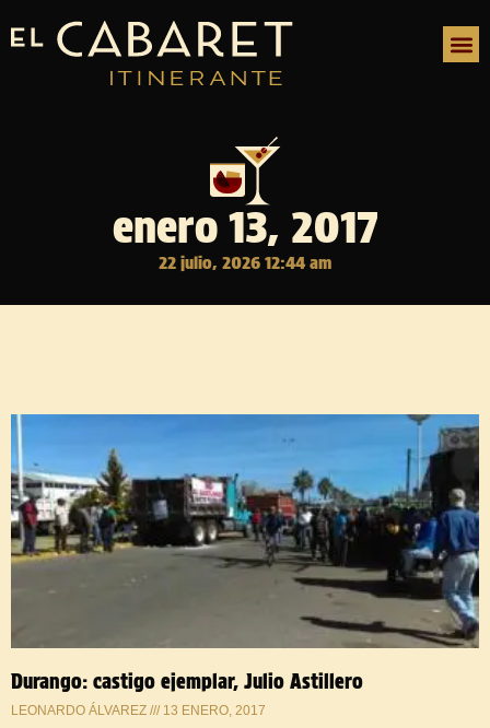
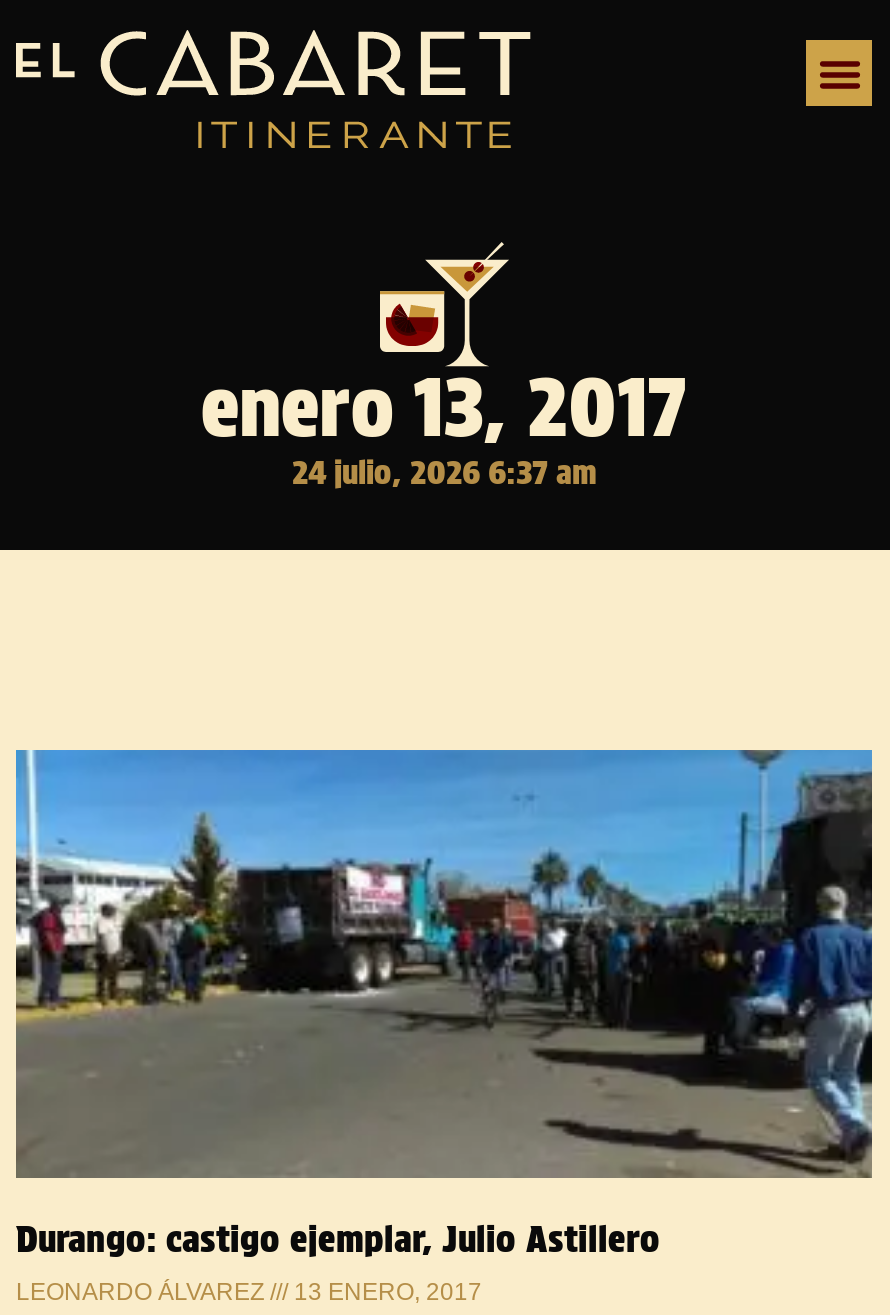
[159,252,331,273] 22 julio, 2026 12:44 am -> [292,454,596,492] 24 julio, 2026 6:37 am

